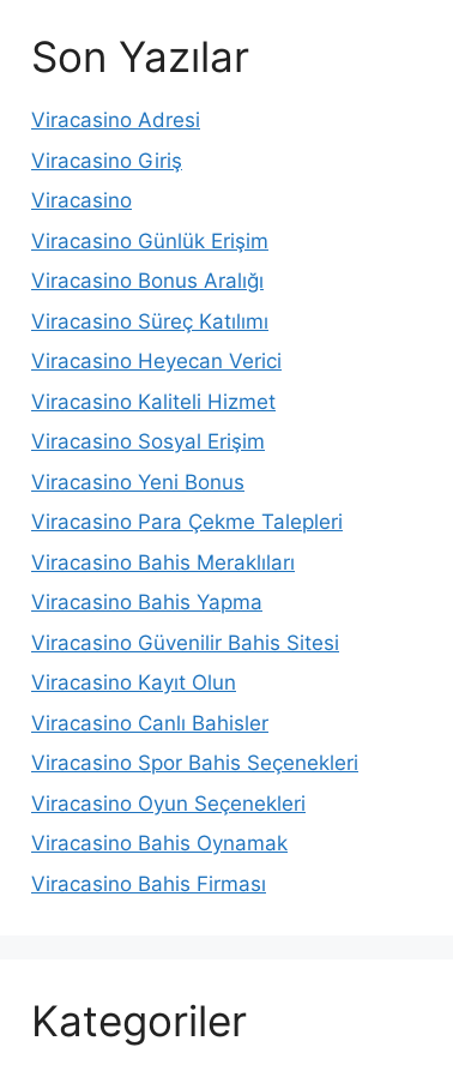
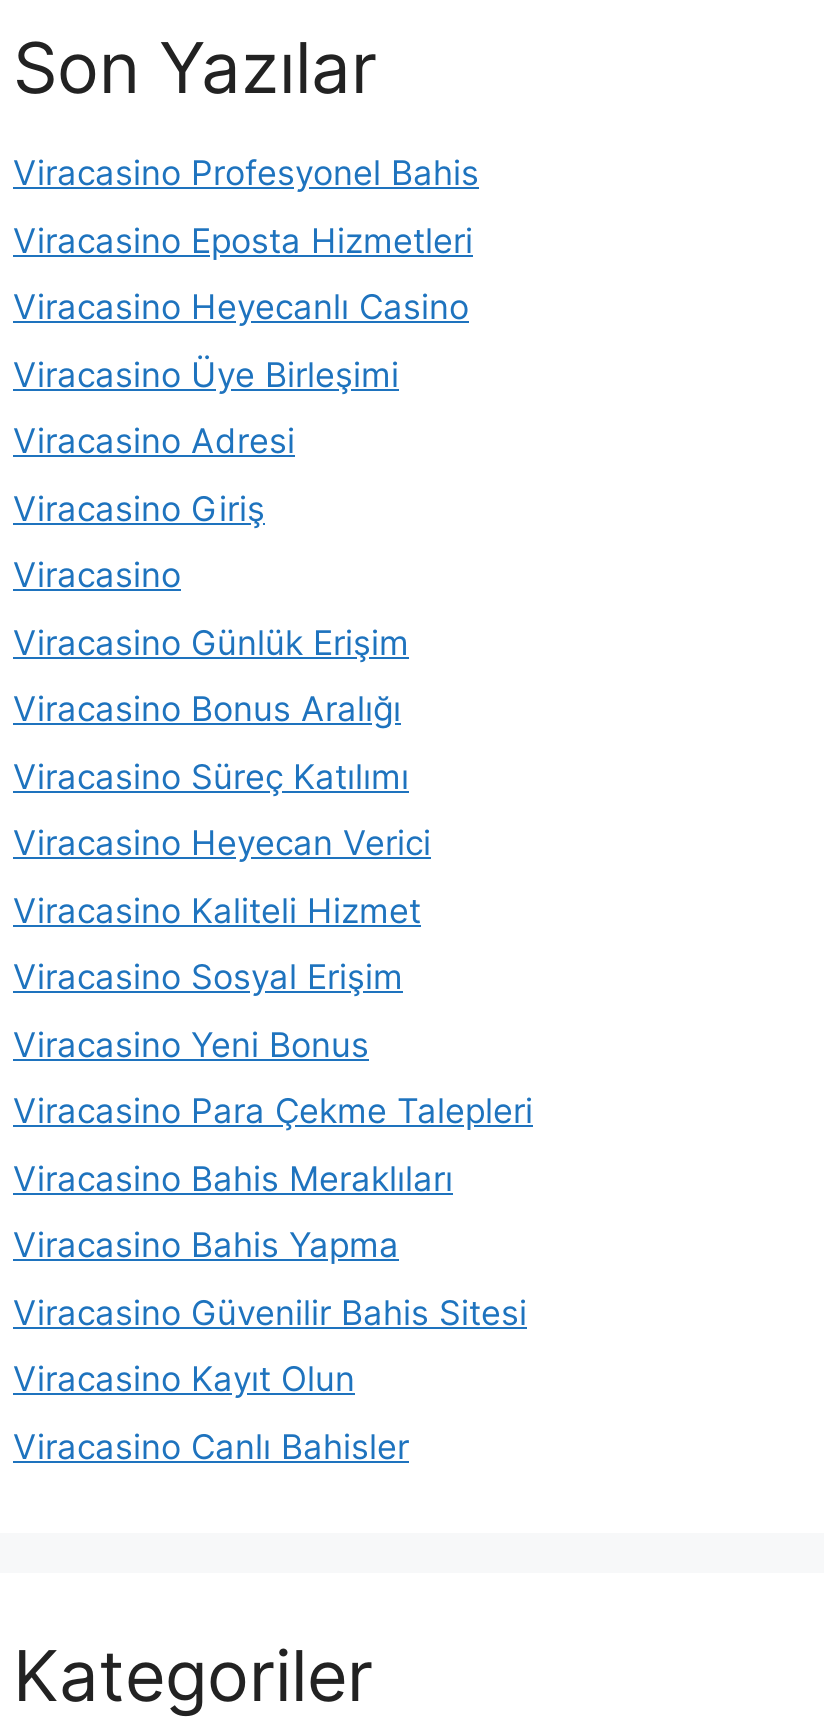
none -> [13,154,479,395] Viracasino Profesyonel Bahis | Viracasino Eposta Hizmetleri | Viracasino Heyecanlı Casino | Viracasino Üye Birleşimi
moved [31,108,343,735] -> [13,422,533,1467]: Viracasino Adresi | Viracasino Giriş | Viracasino | ... | Viracasino Kayıt Olun | Viracasino Canlı Bahisler
[31,751,358,896] Viracasino Spor Bahis Seçenekleri | Viracasino Oyun Seçenekleri | Viracasino Bahis Oynamak | Viracasino Bahis Firması -> none

